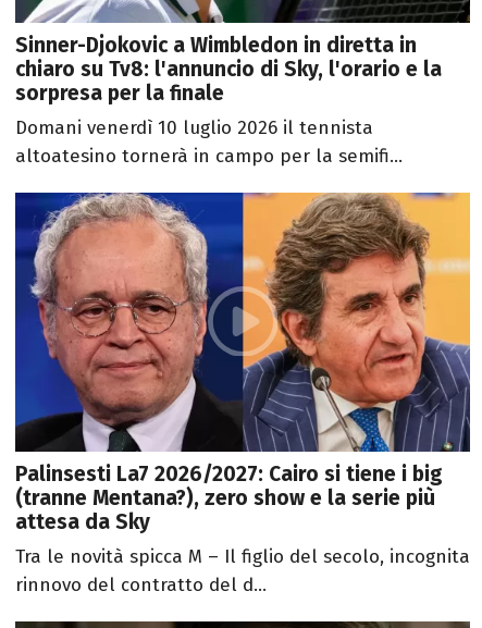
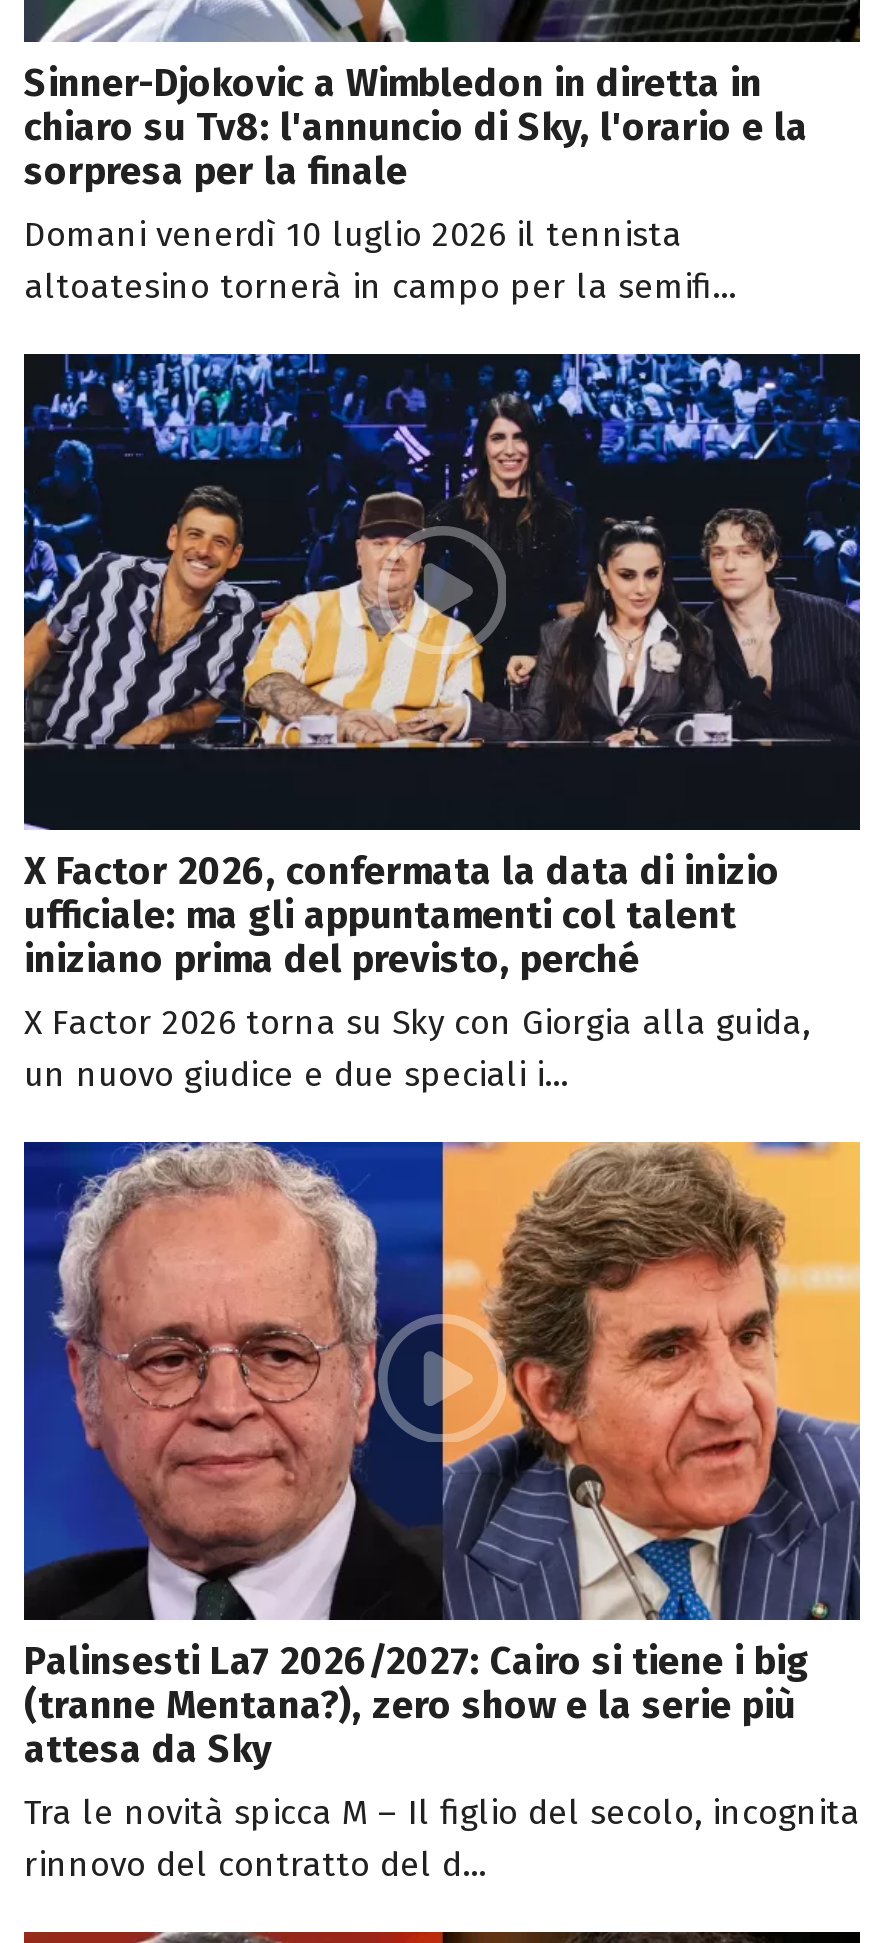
none -> [22,352,862,1096] [image] | X Factor 2026, confermata la data di inizio | ufficiale: ma gli appuntamenti col talent | iniziano prima del previsto, perché | X Factor 2026 torna su Sky con Giorgia alla guida, | un nuovo giudice e due speciali i...

